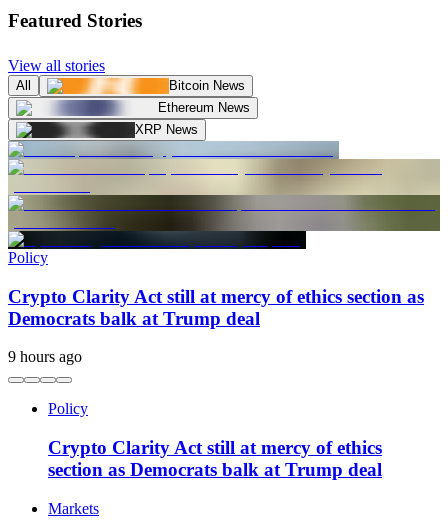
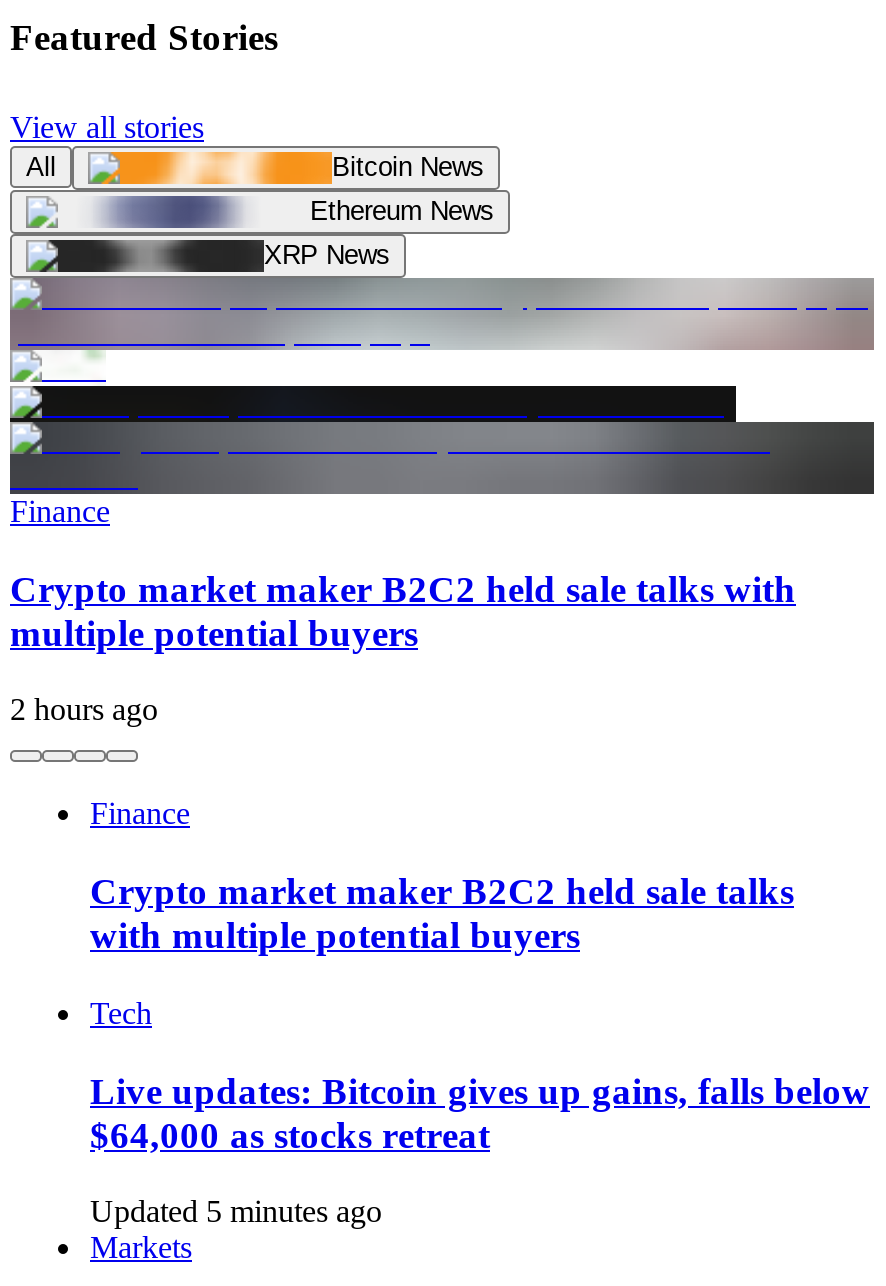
[8,141,441,480] [image] | Policy | Crypto Clarity Act still at mercy of ethics section as | Democrats balk at Trump deal | 9 hours ago | Policy | Crypto Clarity Act still at mercy of ethics | section as Democrats balk at Trump deal -> [10,276,876,1229] [image] | Finance | Crypto market maker B2C2 held sale talks with | multiple potential buyers | 2 hours ago | Finance | Crypto market maker B2C2 held sale talks | with multiple potential buyers | Tech | Live updates: Bitcoin gives up gains, falls below | $64,000 as stocks retreat | Updated 5 minutes ago

